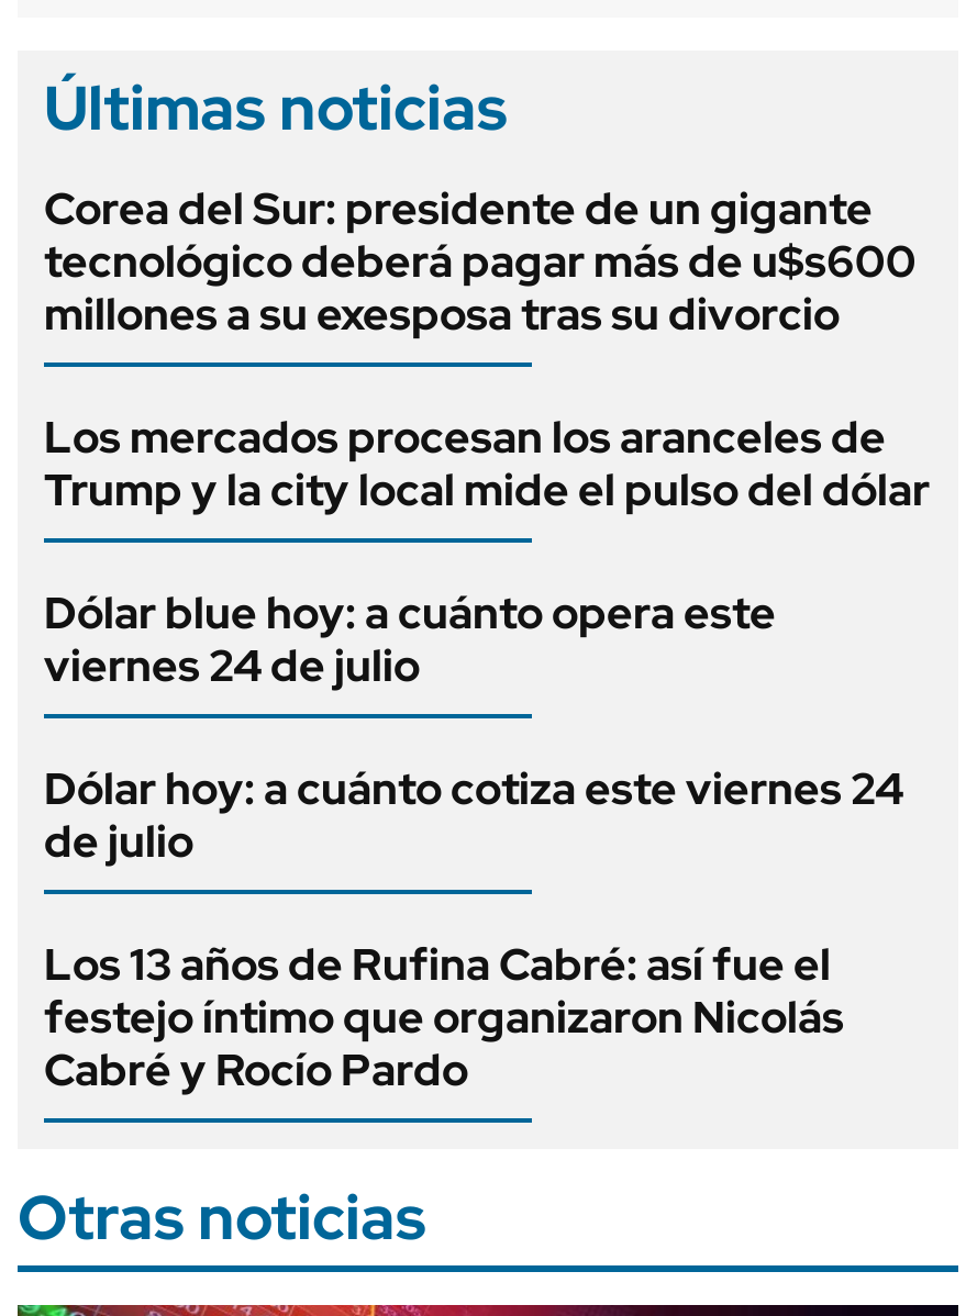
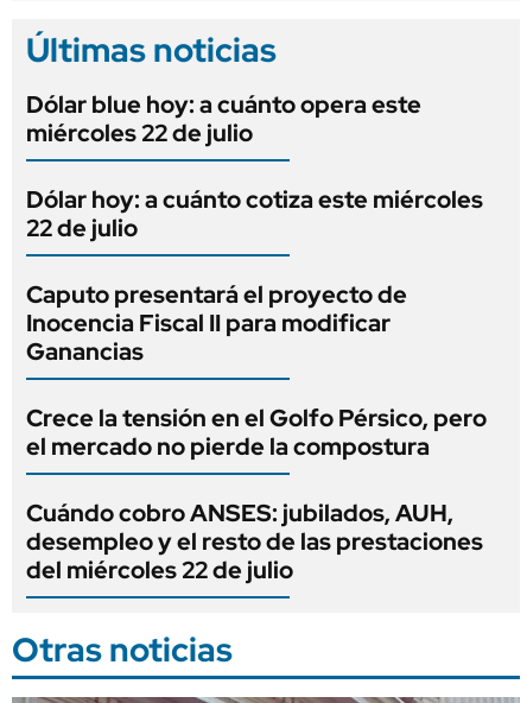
[44,180,930,518] Corea del Sur: presidente de un gigante | tecnológico deberá pagar más de u$s600 | millones a su exesposa tras su divorcio | Los mercados procesan los aranceles de | Trump y la city local mide el pulso del dólar -> none
moved [44,584,776,642] -> [26,89,421,120]: Dólar blue hoy: a cuánto opera este
[44,637,903,1098] viernes 24 de julio | Dólar hoy: a cuánto cotiza este viernes 24 | de julio | Los 13 años de Rufina Cabré: así fue el | festejo íntimo que organizaron Nicolás | Cabré y Rocío Pardo -> [26,118,487,585] miércoles 22 de julio | Dólar hoy: a cuánto cotiza este miércoles | 22 de julio | Caputo presentará el proyecto de | Inocencia Fiscal II para modificar | Ganancias | Crece la tensión en el Golfo Pérsico, pero | el mercado no pierde la compostura | Cuándo cobro ANSES: jubilados, AUH, | desempleo y el resto de las prestaciones | del miércoles 22 de julio

